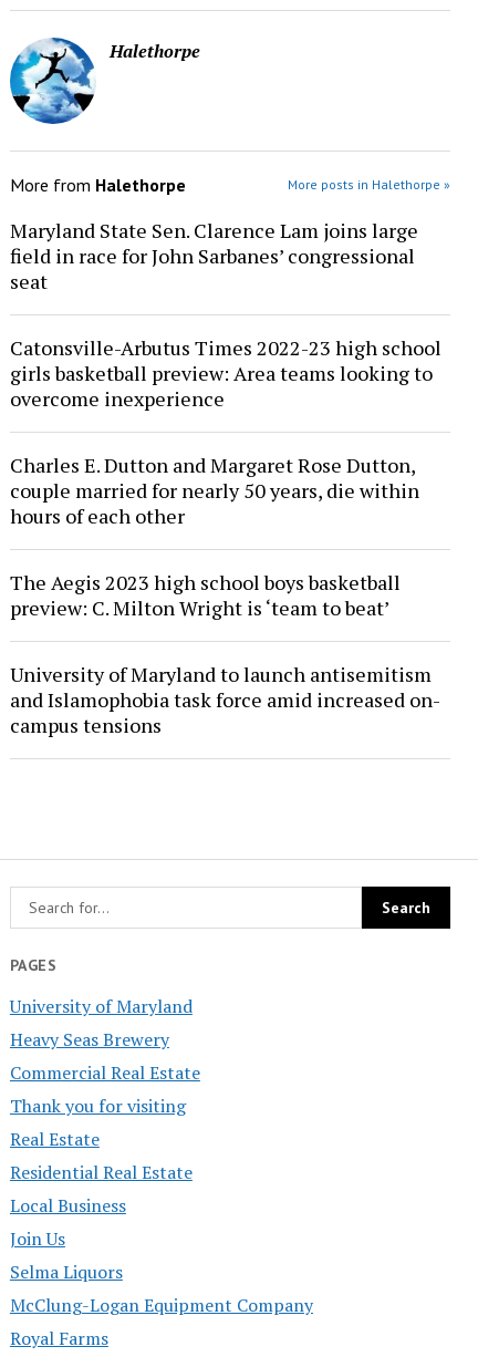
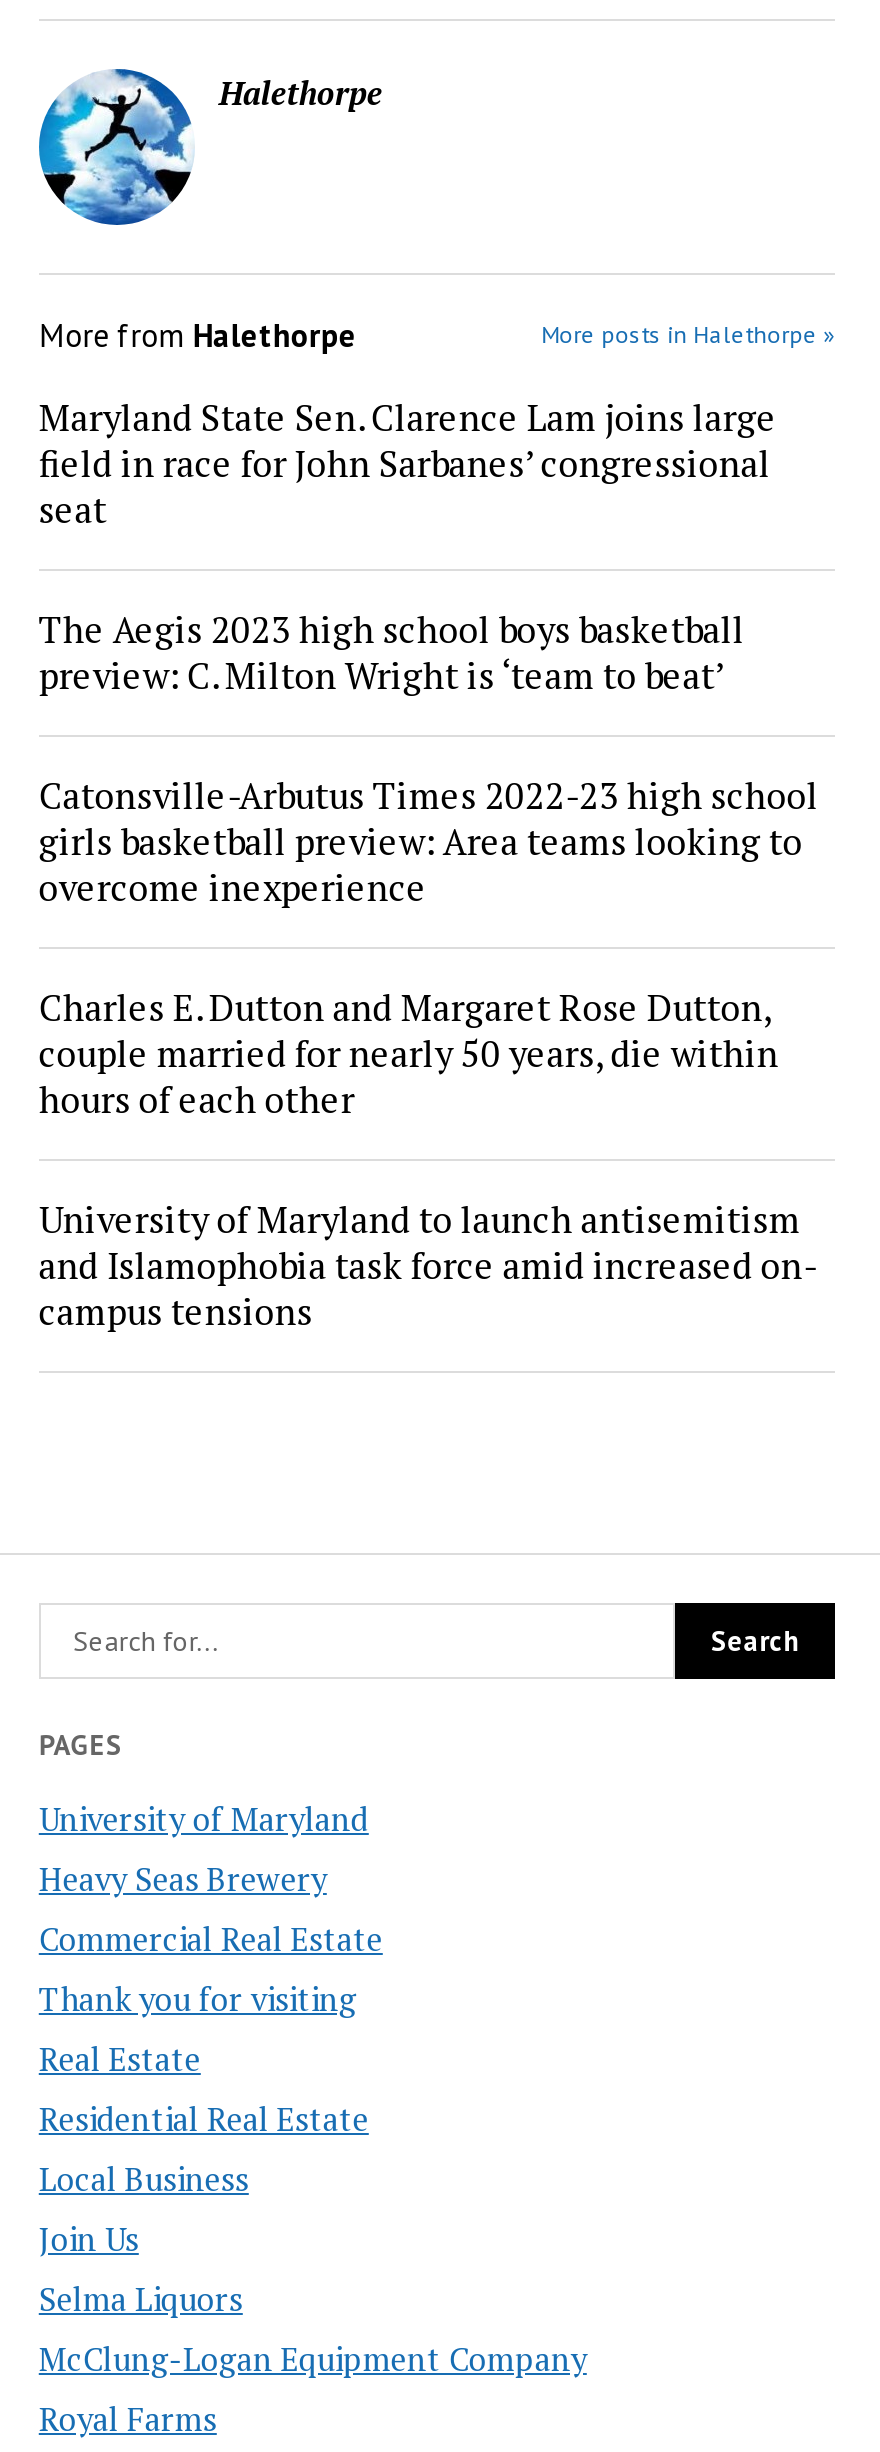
moved [10,334,441,529] -> [39,771,819,1123]: Catonsville-Arbutus Times 2022-23 high school | girls basketball preview: Area teams looking to | overcome inexperience | Charles E. Dutton and Margaret Rose Dutton, | couple married for nearly 50 years, die within | hours of each other
moved [10,569,400,621] -> [39,605,745,699]: The Aegis 2023 high school boys basketball | preview: C. Milton Wright is ‘team to beat’

